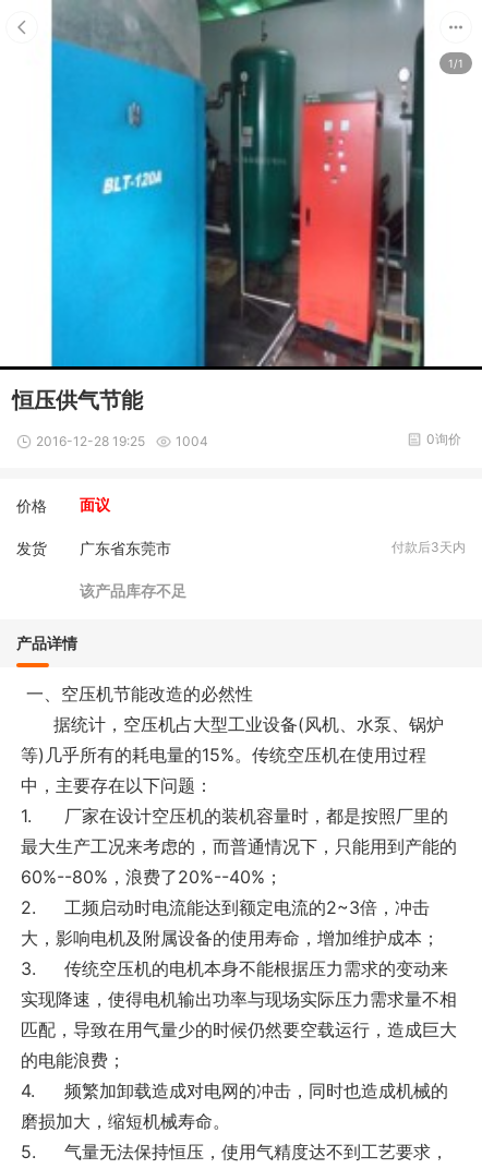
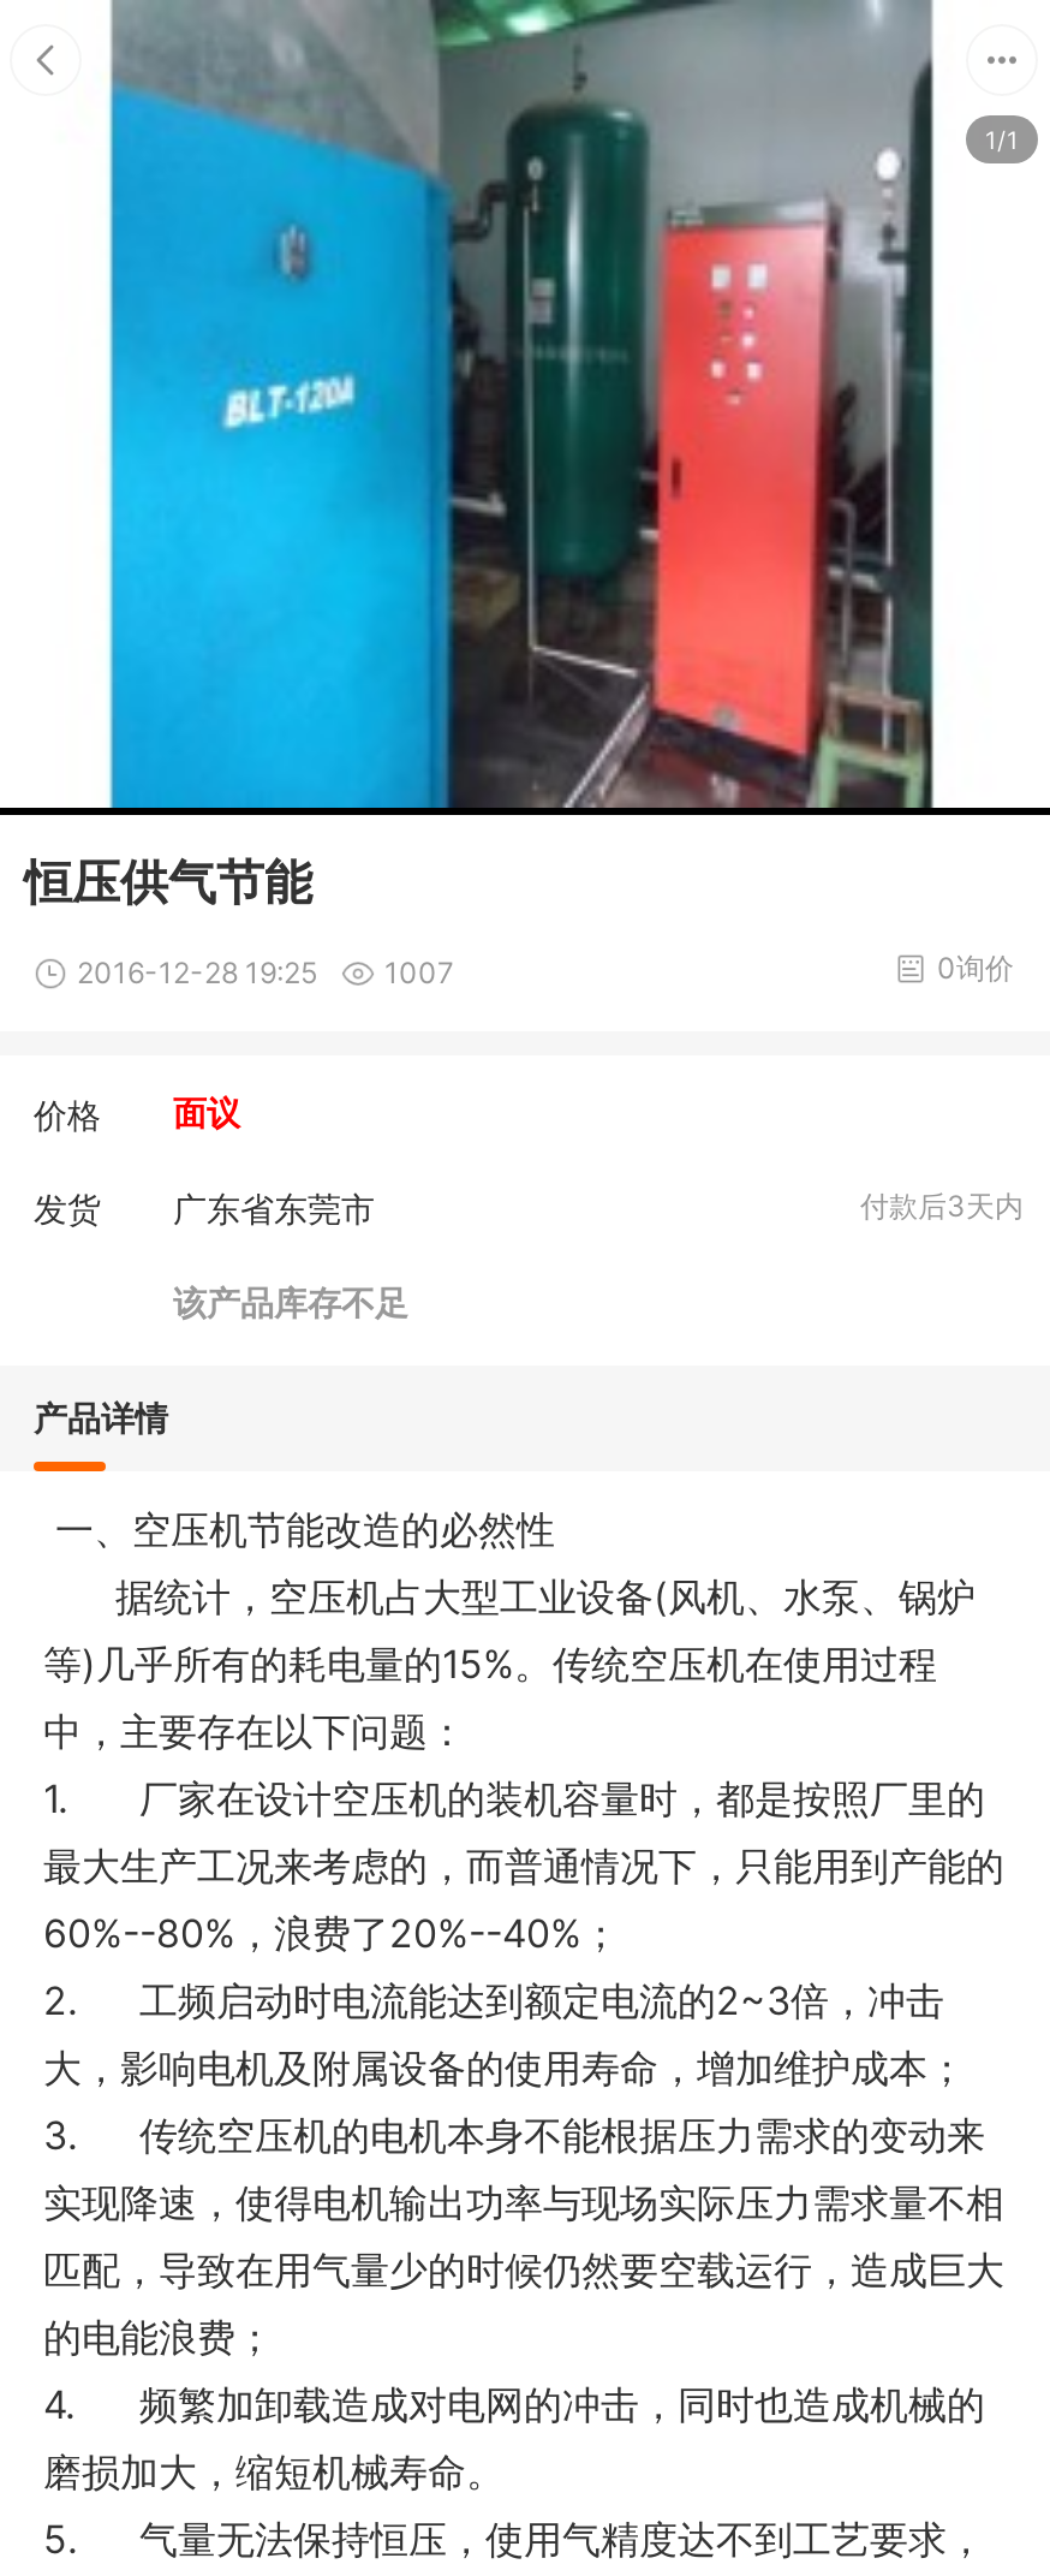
[36,433,208,449] 2016-12-28 19:25 1004 -> [77,954,454,990] 2016-12-28 19:25 1007

